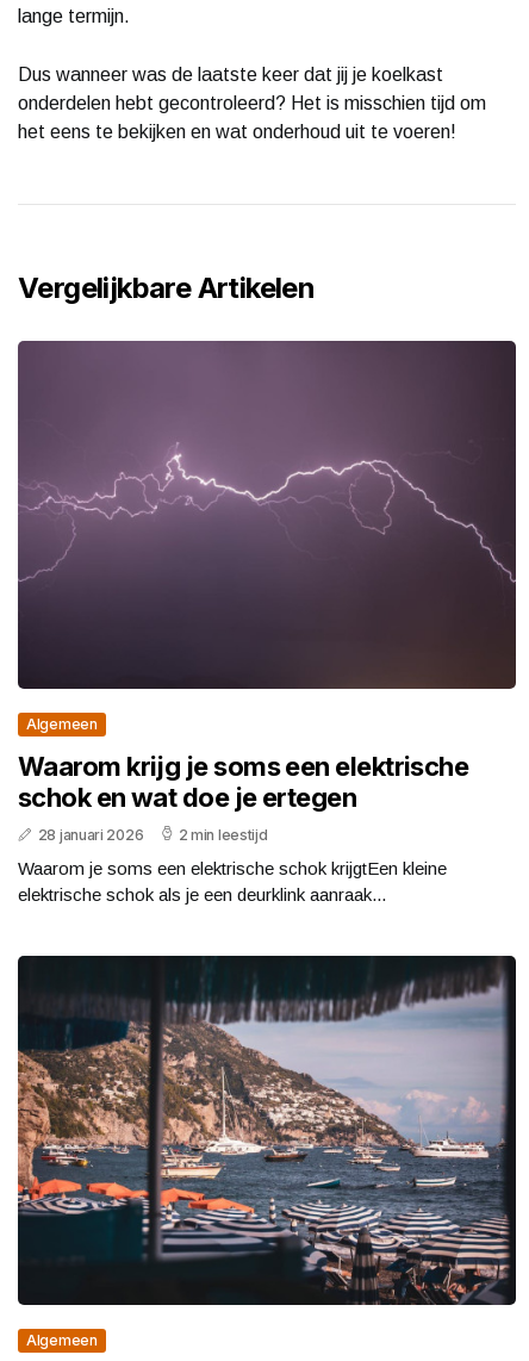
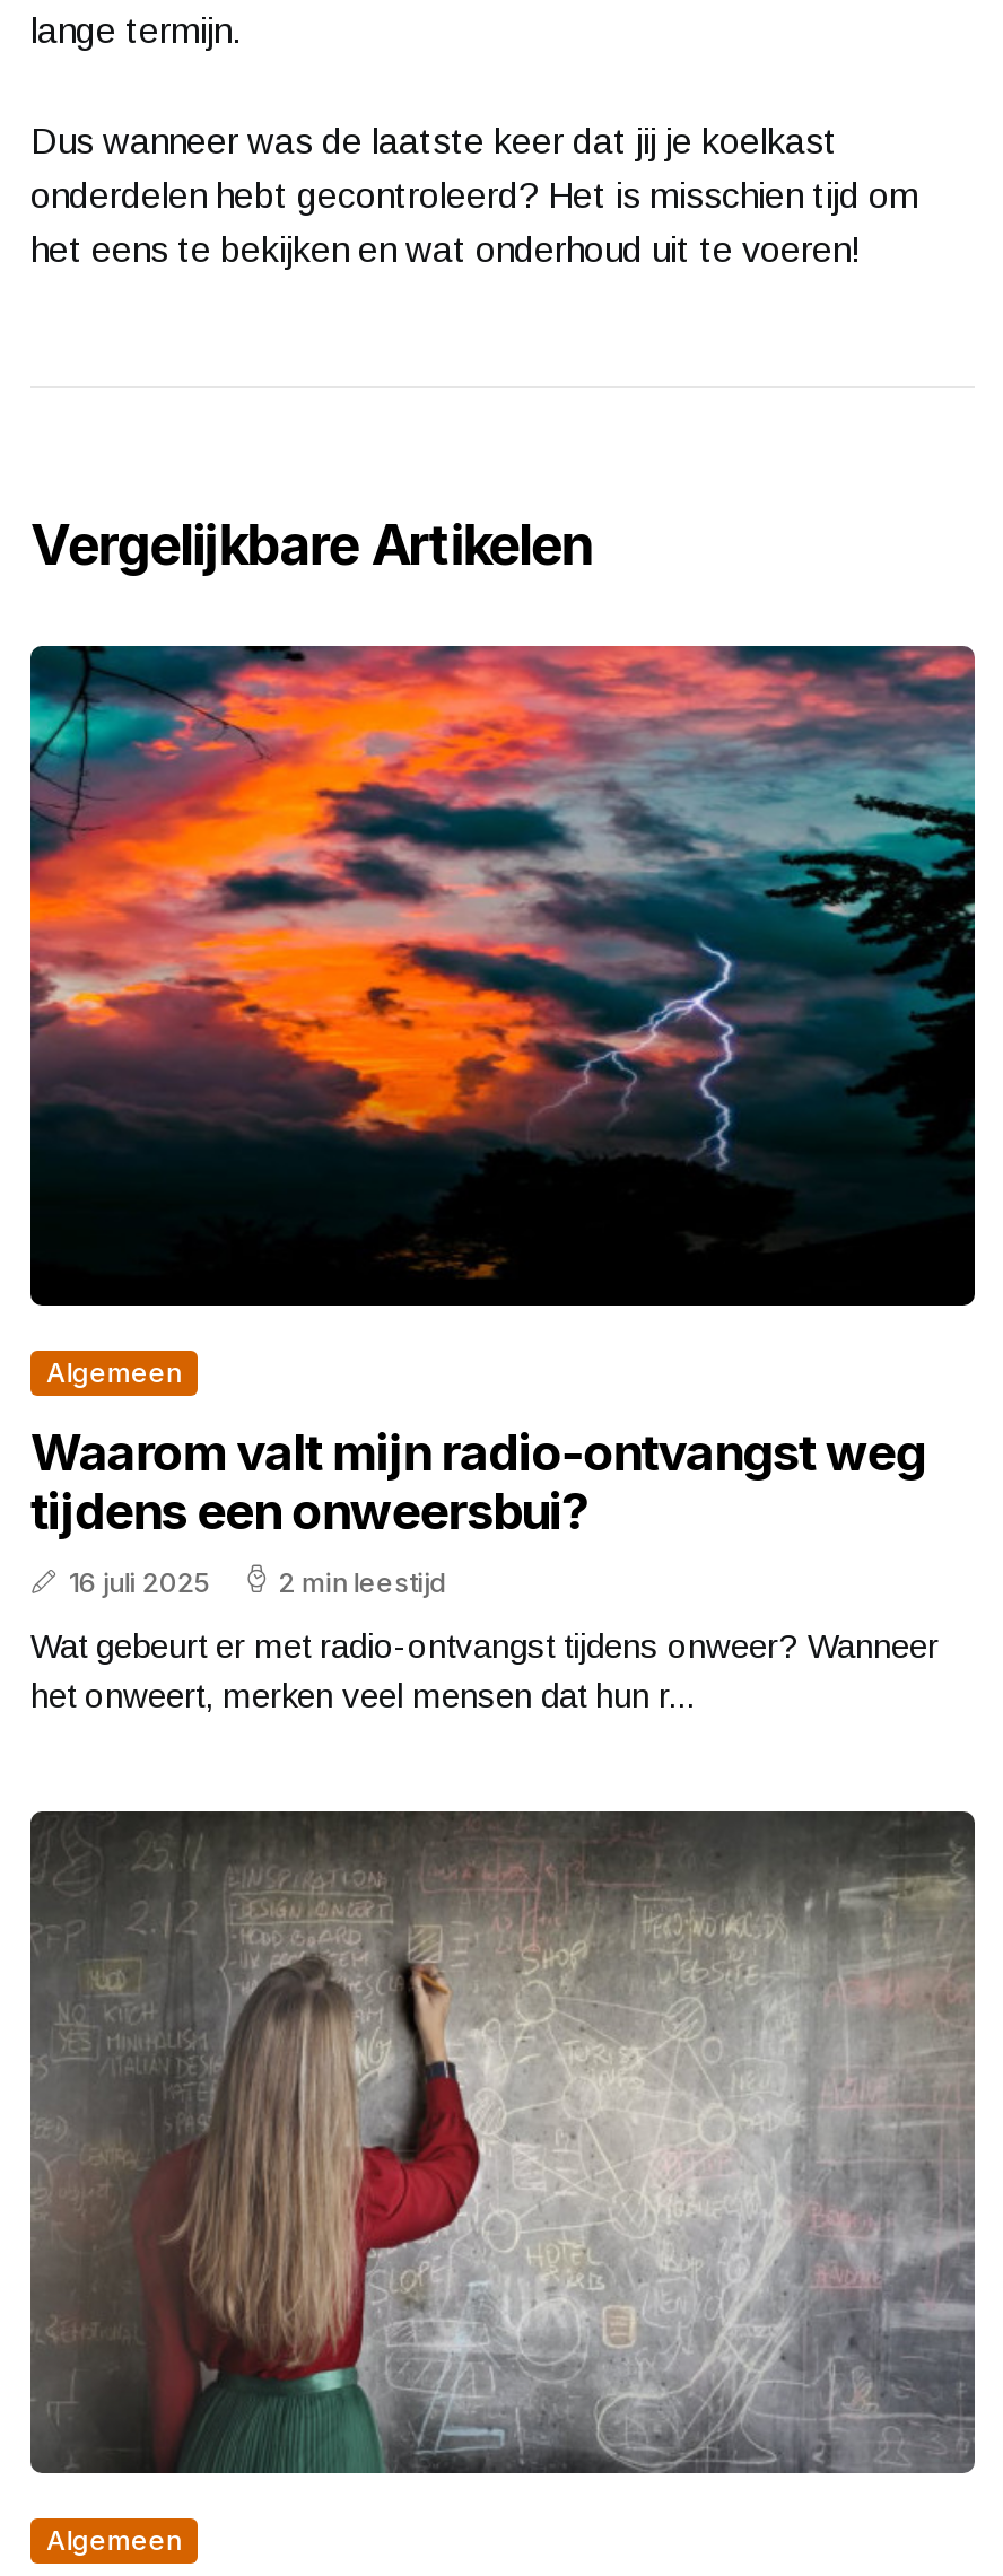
[17,340,517,689] [image] -> [28,644,977,1306] [image]
[18,751,468,844] Waarom krijg je soms een elektrische | schok en wat doe je ertegen | 28 januari 2026 -> [30,1424,926,1600] Waarom valt mijn radio-ontvangst weg | tijdens een onweersbui? | 16 juli 2025
[18,858,447,905] Waarom je soms een elektrische schok krijgtEen kleine | elektrische schok als je een deurklink aanraak... -> [30,1627,939,1715] Wat gebeurt er met radio-ontvangst tijdens onweer? Wanneer | het onweert, merken veel mensen dat hun r...
[17,956,517,1305] [image] -> [28,1811,977,2473] [image]

